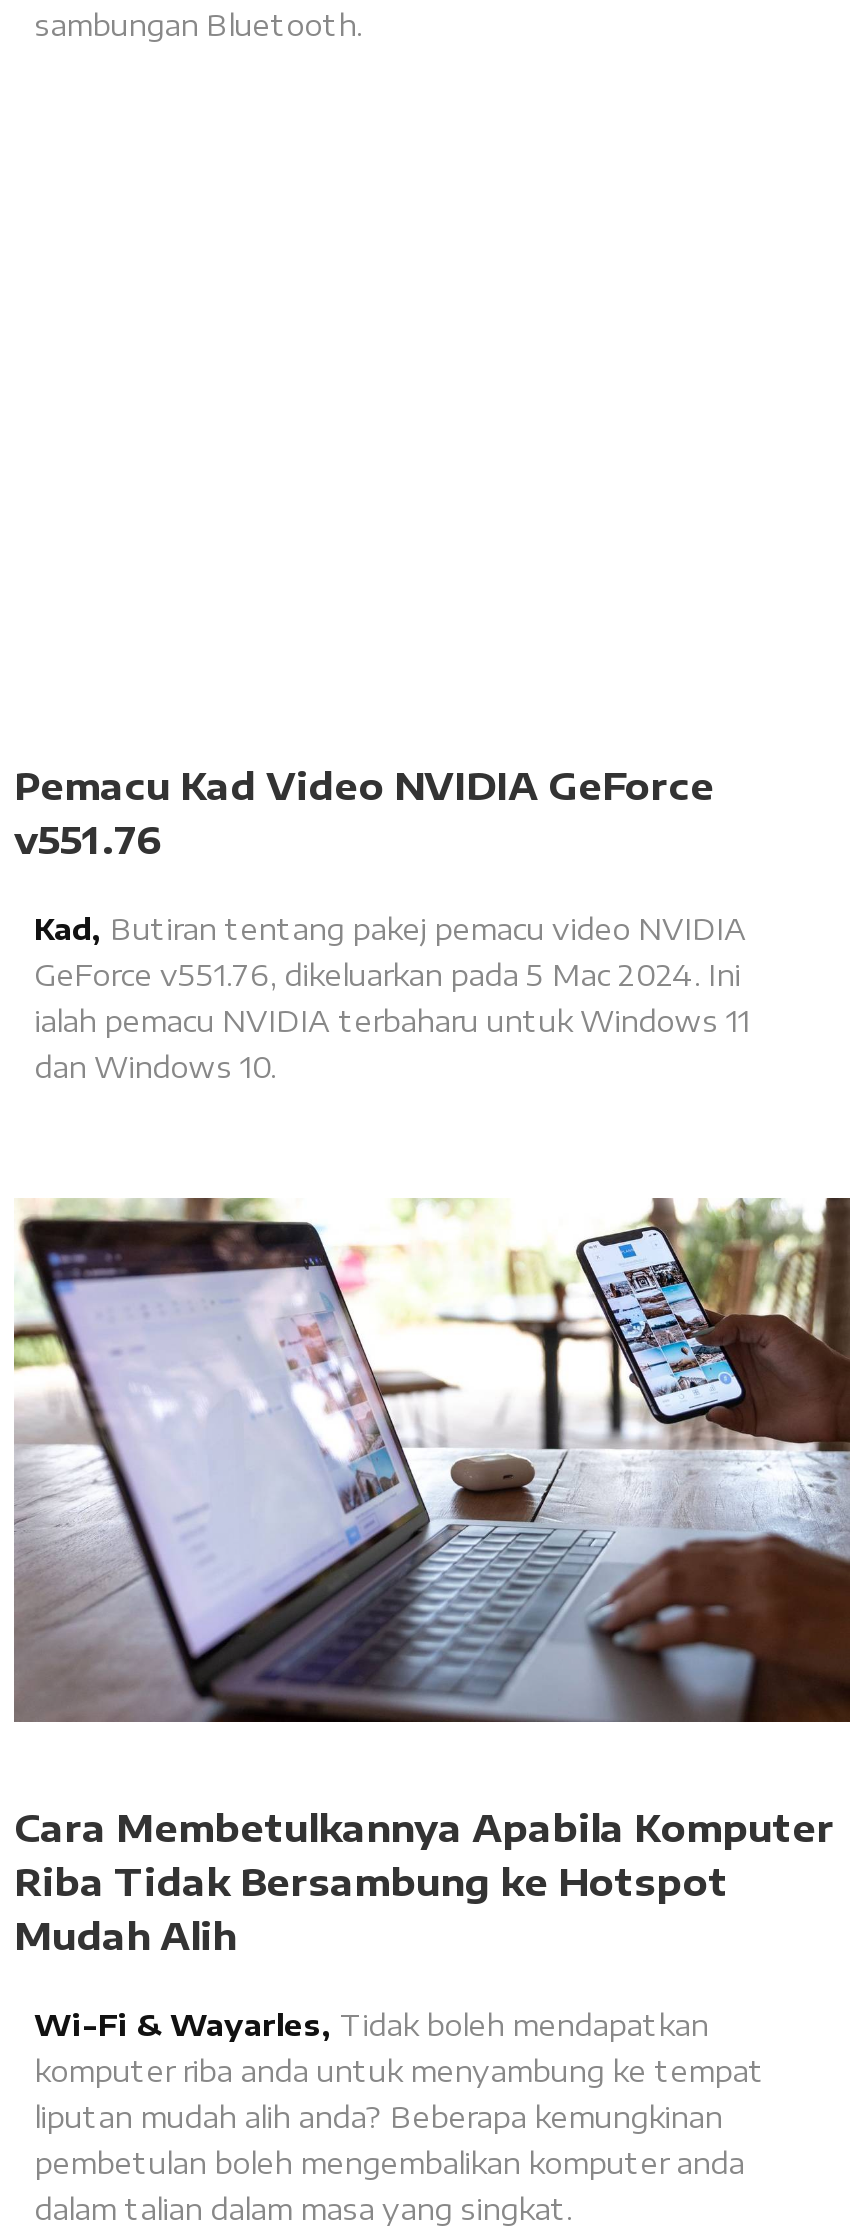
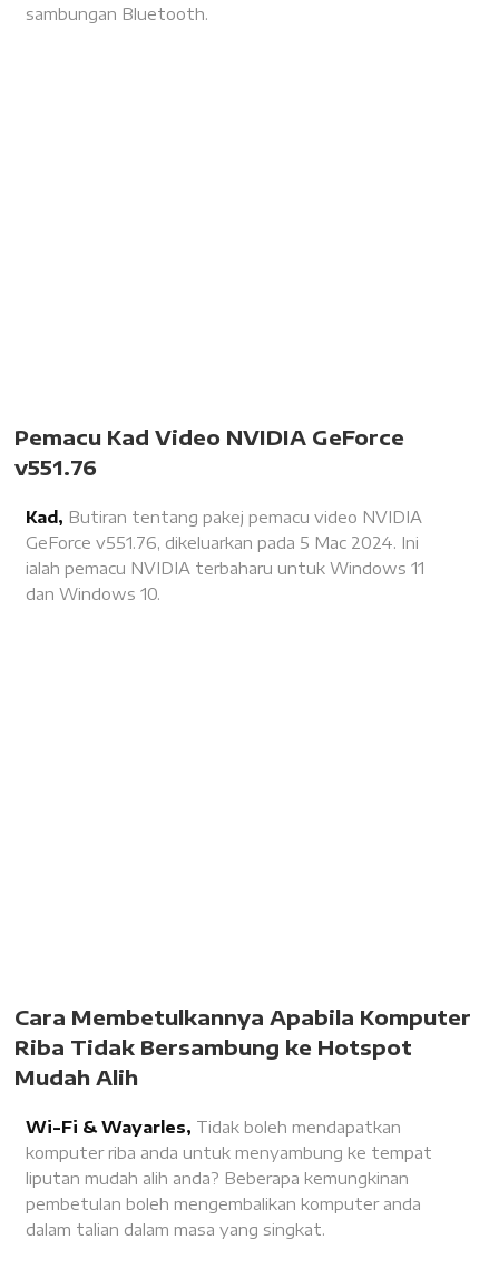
[12,1196,852,1724] [image] -> none

